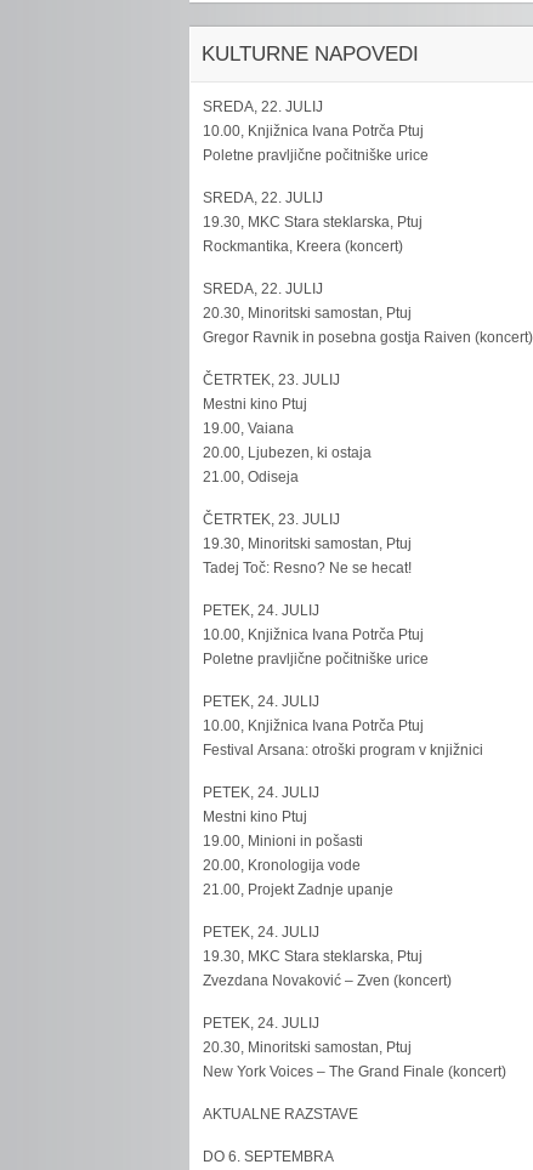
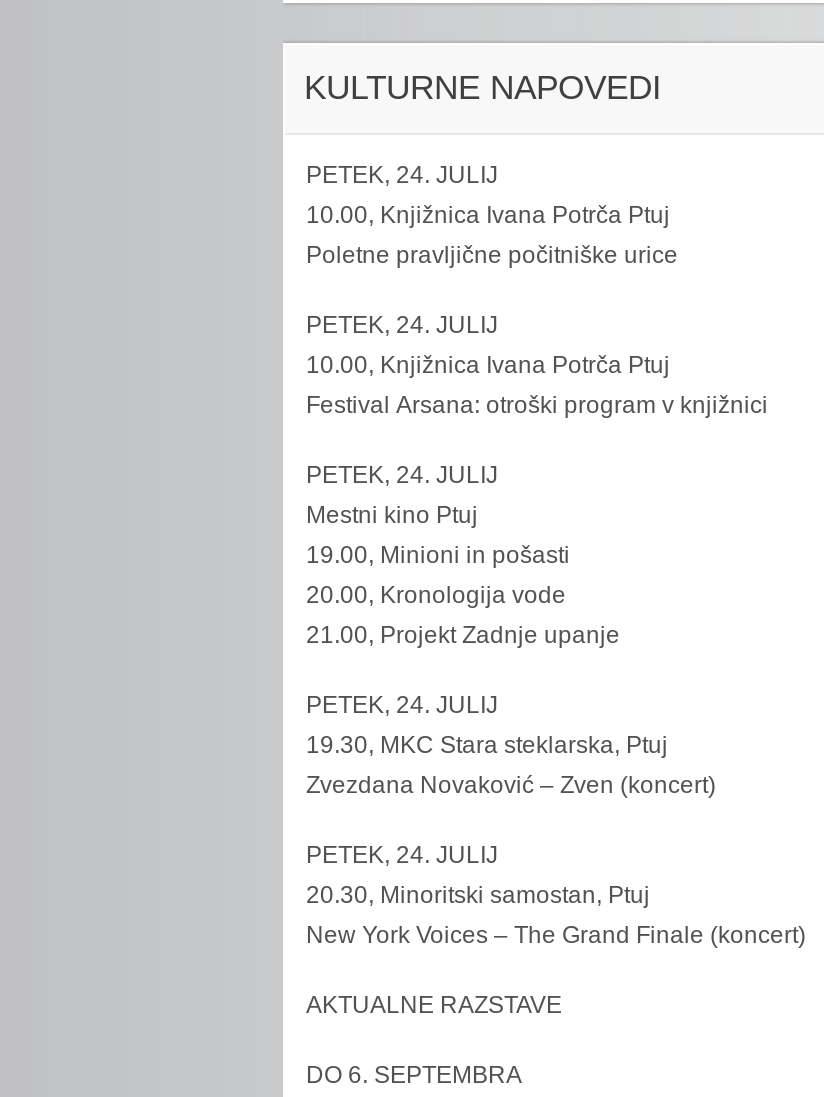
[203,98,533,577] SREDA, 22. JULIJ | 10.00, Knjižnica Ivana Potrča Ptuj | Poletne pravljične počitniške urice | SREDA, 22. JULIJ | 19.30, MKC Stara steklarska, Ptuj | Rockmantika, Kreera (koncert) | SREDA, 22. JULIJ | 20.30, Minoritski samostan, Ptuj | Gregor Ravnik in posebna gostja Raiven (koncert) | ČETRTEK, 23. JULIJ | Mestni kino Ptuj | 19.00, Vaiana | 20.00, Ljubezen, ki ostaja | 21.00, Odiseja | ČETRTEK, 23. JULIJ | 19.30, Minoritski samostan, Ptuj | Tadej Toč: Resno? Ne se hecat! -> none

